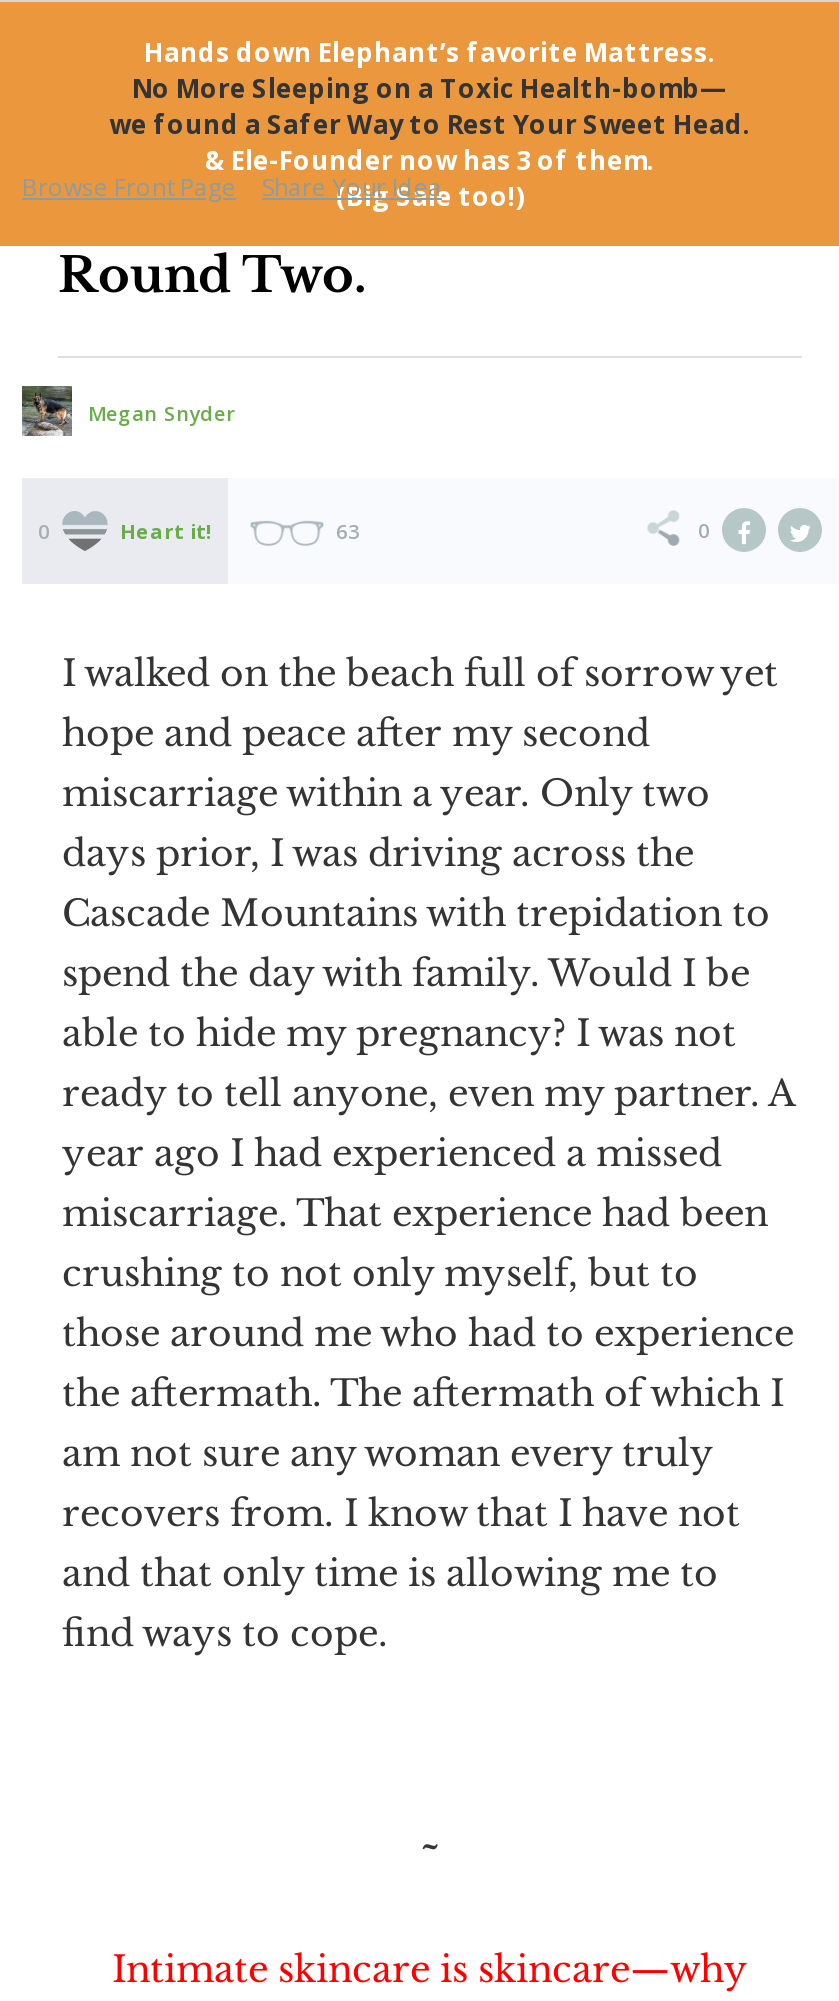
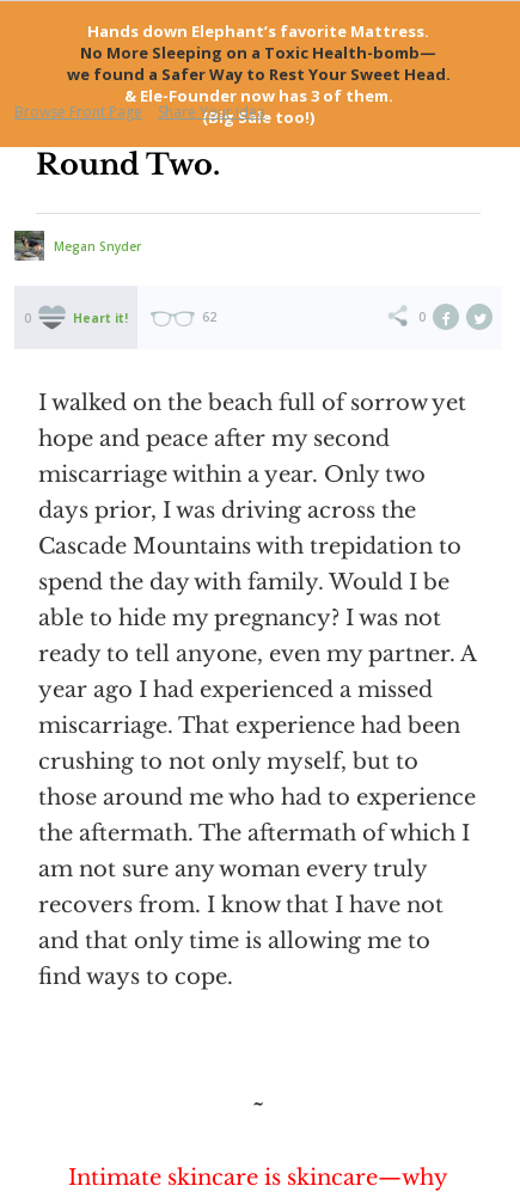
[336,517,360,545] 63 -> [202,309,216,326] 62

